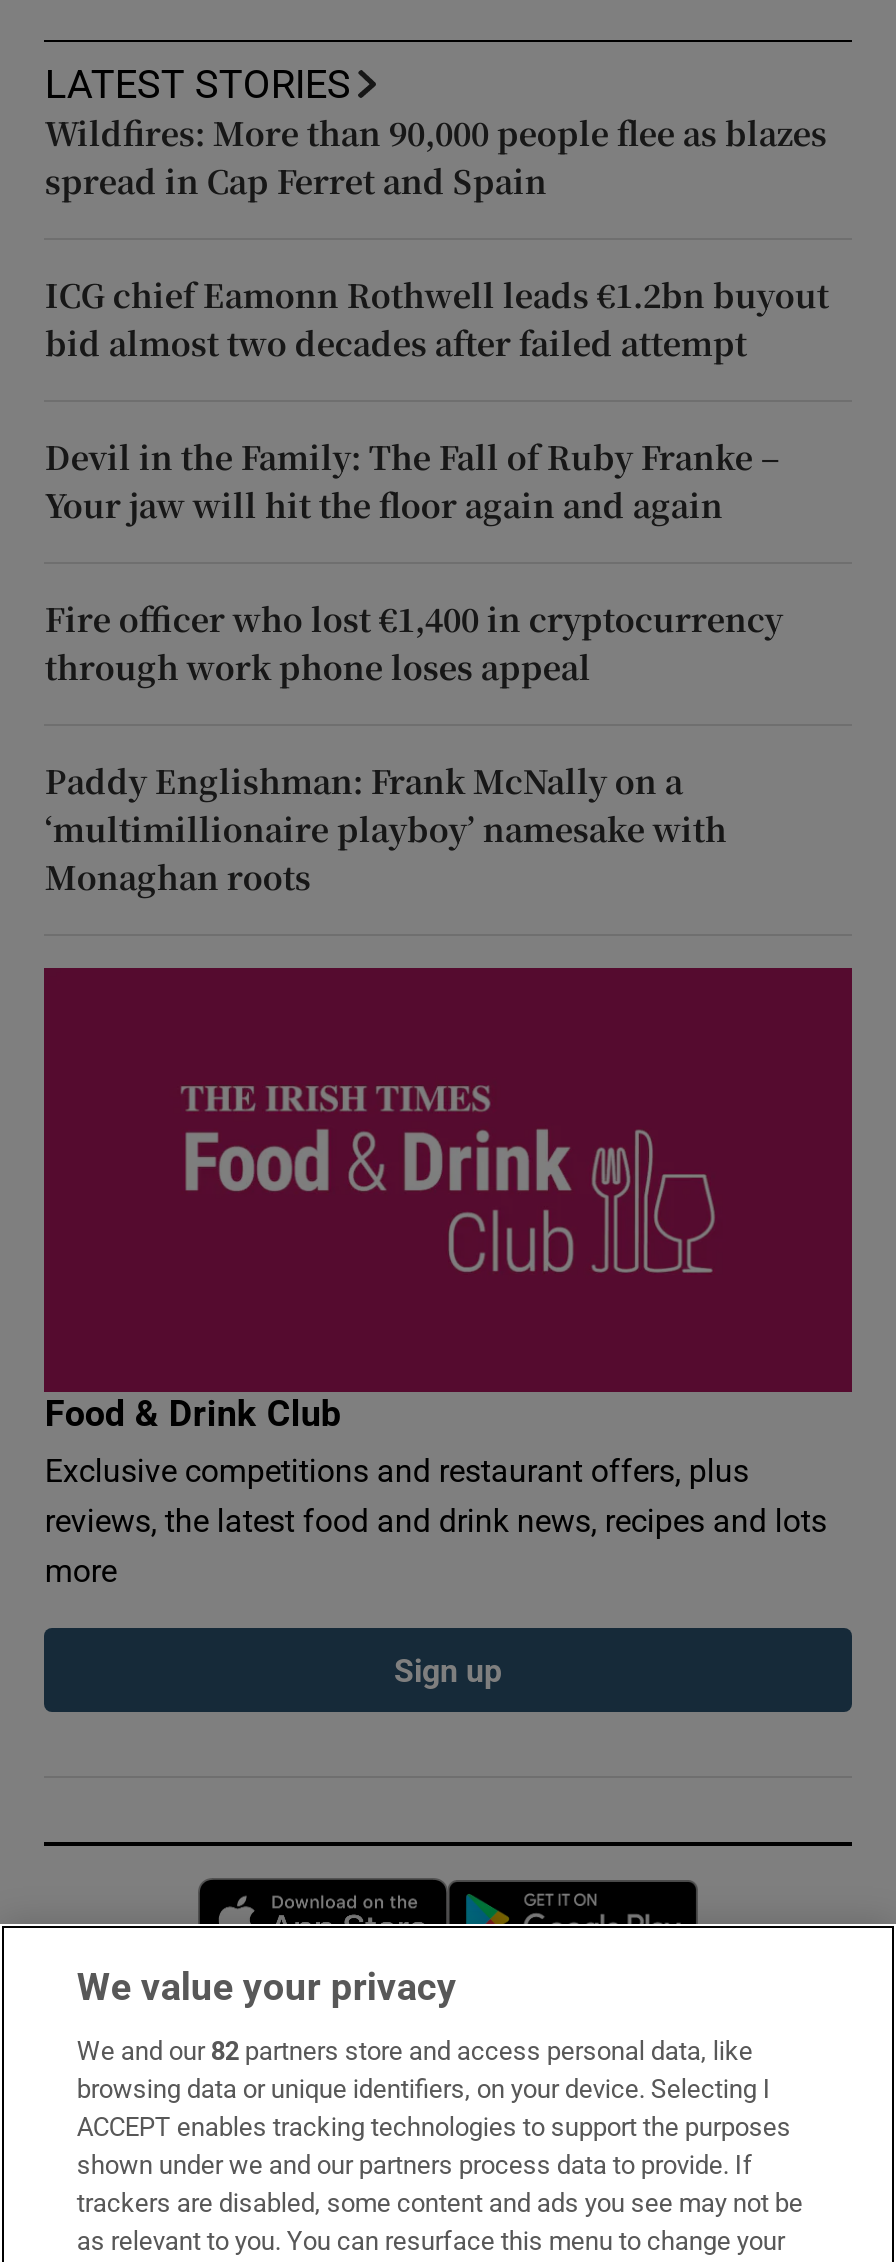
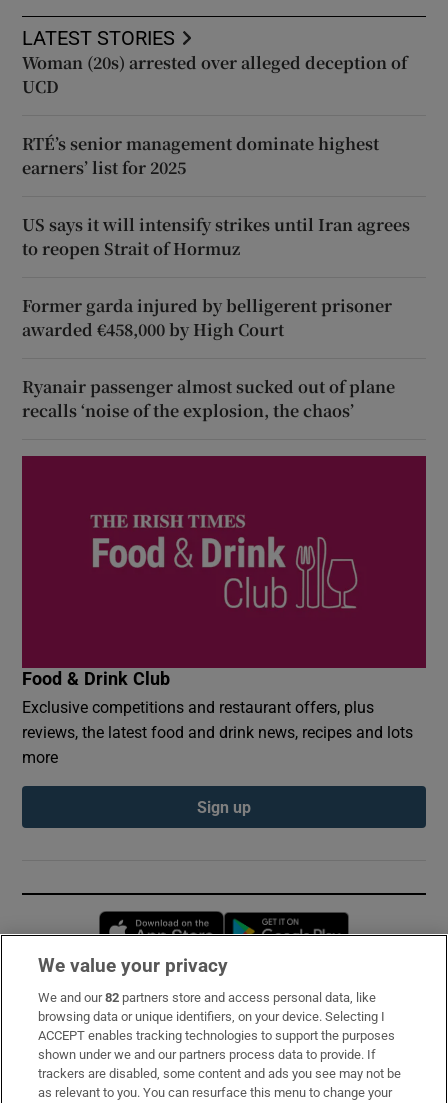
[45,110,827,204] Wildfires: More than 90,000 people flee as blazes | spread in Cap Ferret and Spain -> [22,51,407,98] Woman (20s) arrested over alleged deception of | UCD
[45,272,829,366] ICG chief Eamonn Rothwell leads €1.2bn buyout | bid almost two decades after failed attempt -> [22,132,379,179] RTÉ’s senior management dominate highest | earners’ list for 2025
[45,434,779,528] Devil in the Family: The Fall of Ruby Franke – | Your jaw will hit the floor again and again -> [22,213,410,260] US says it will intensify strikes until Iran agrees | to reopen Strait of Hormuz
[45,596,783,690] Fire officer who lost €1,400 in cryptocurrency | through work phone loses appeal -> [22,294,392,341] Former garda injured by belligerent prisoner | awarded €458,000 by High Court
[45,758,727,900] Paddy Englishman: Frank McNally on a | ‘multimillionaire playboy’ namesake with | Monaghan roots -> [22,375,395,422] Ryanair passenger almost sucked out of plane | recalls ‘noise of the explosion, the chaos’

